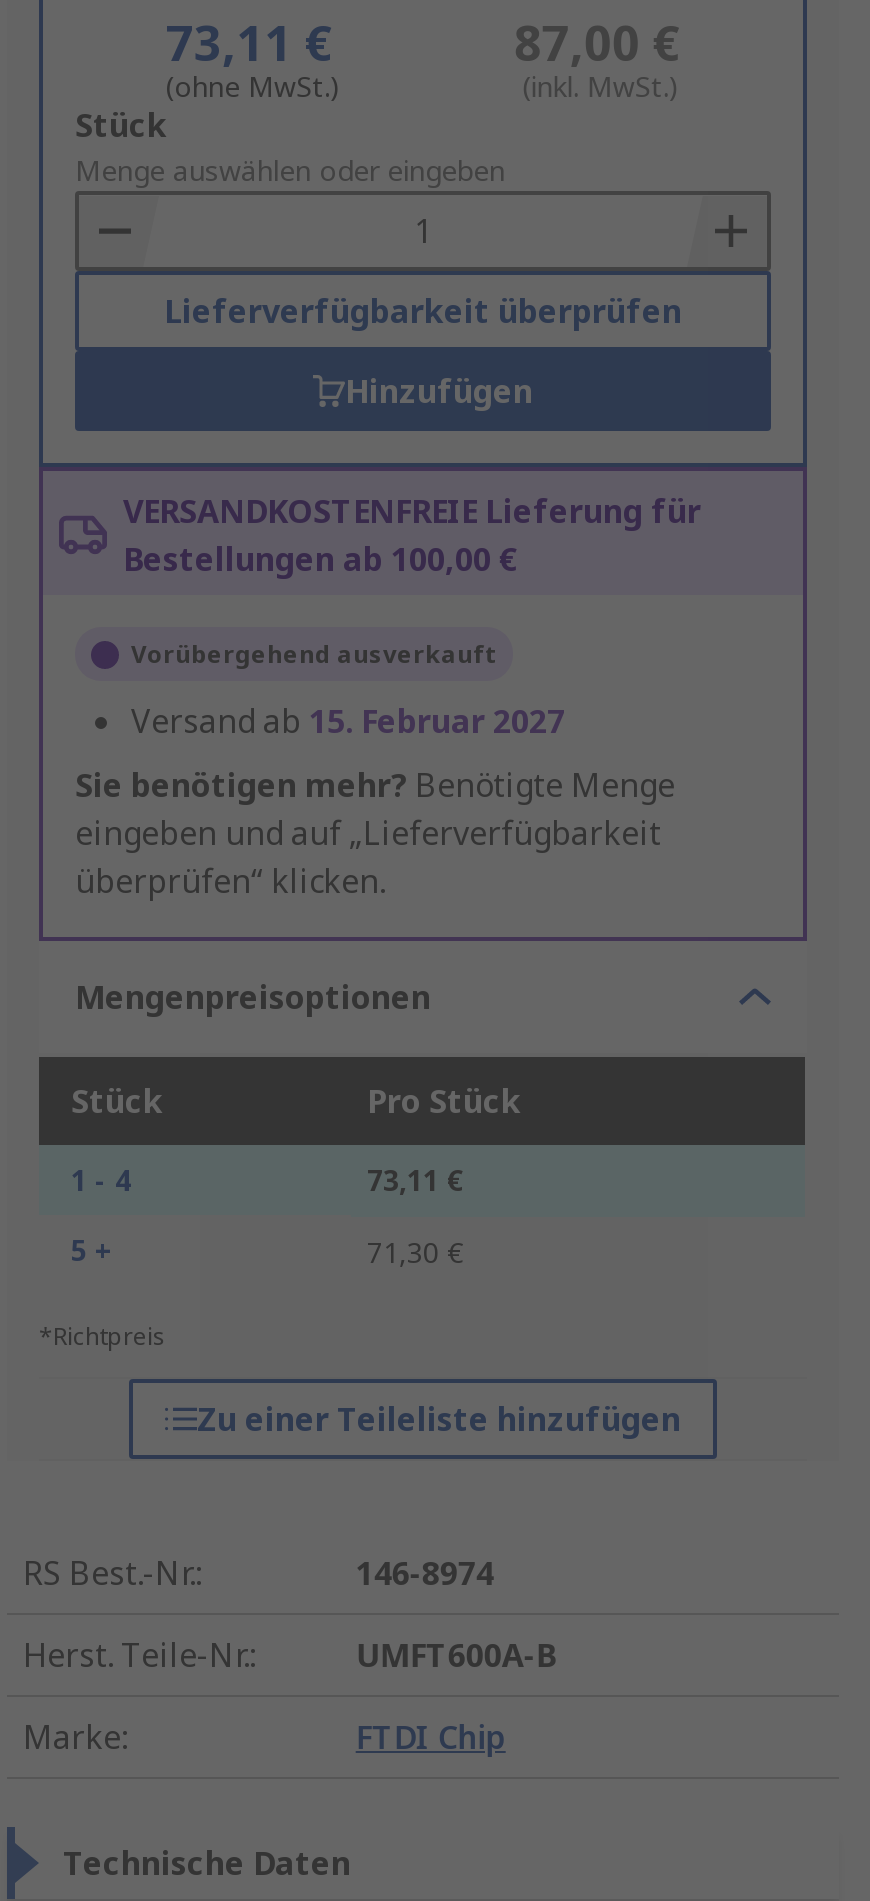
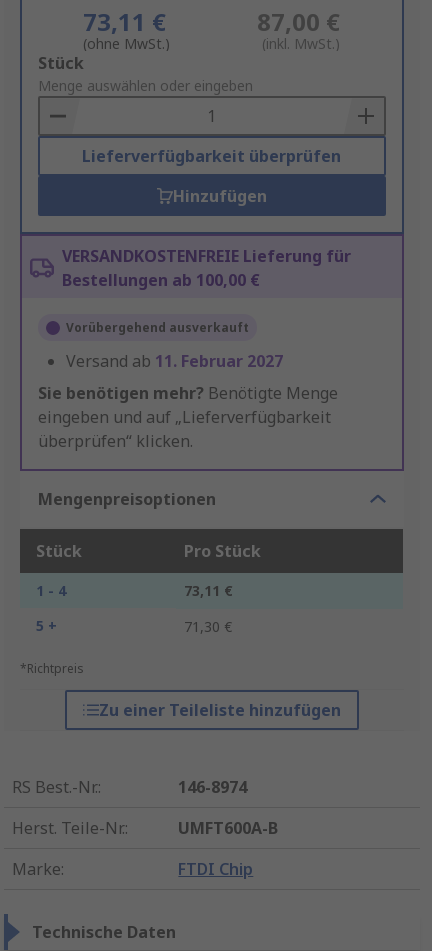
[131,700,565,744] Versand ab 15. Februar 2027 -> [66,350,283,372] Versand ab 11. Februar 2027

